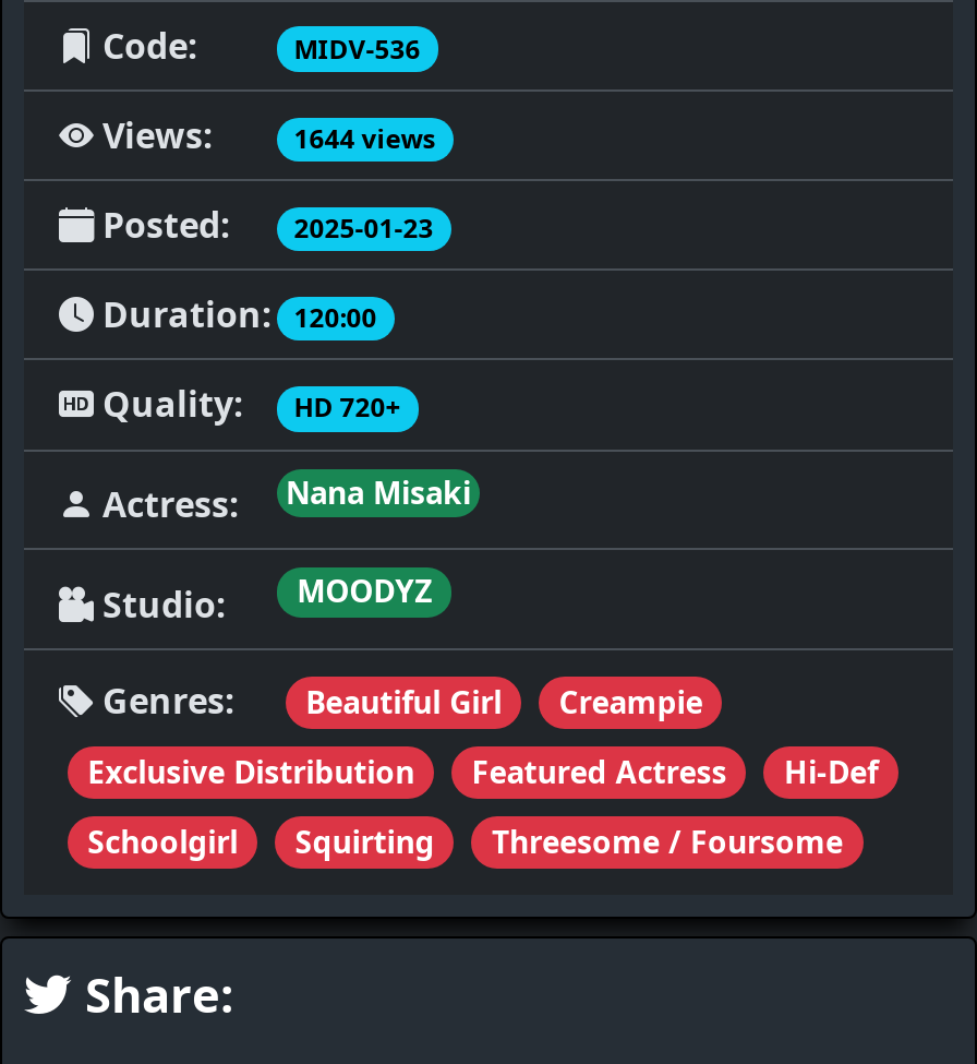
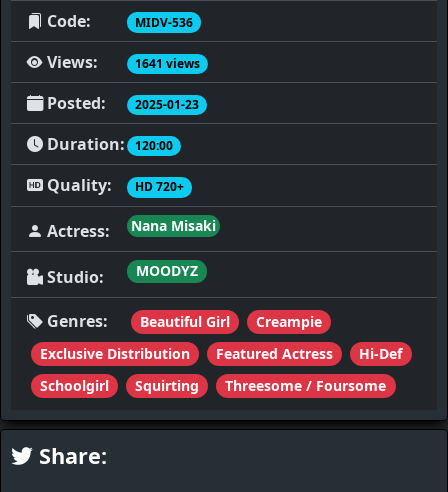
[294,120,436,157] 1644 views -> [135,55,200,72] 1641 views

